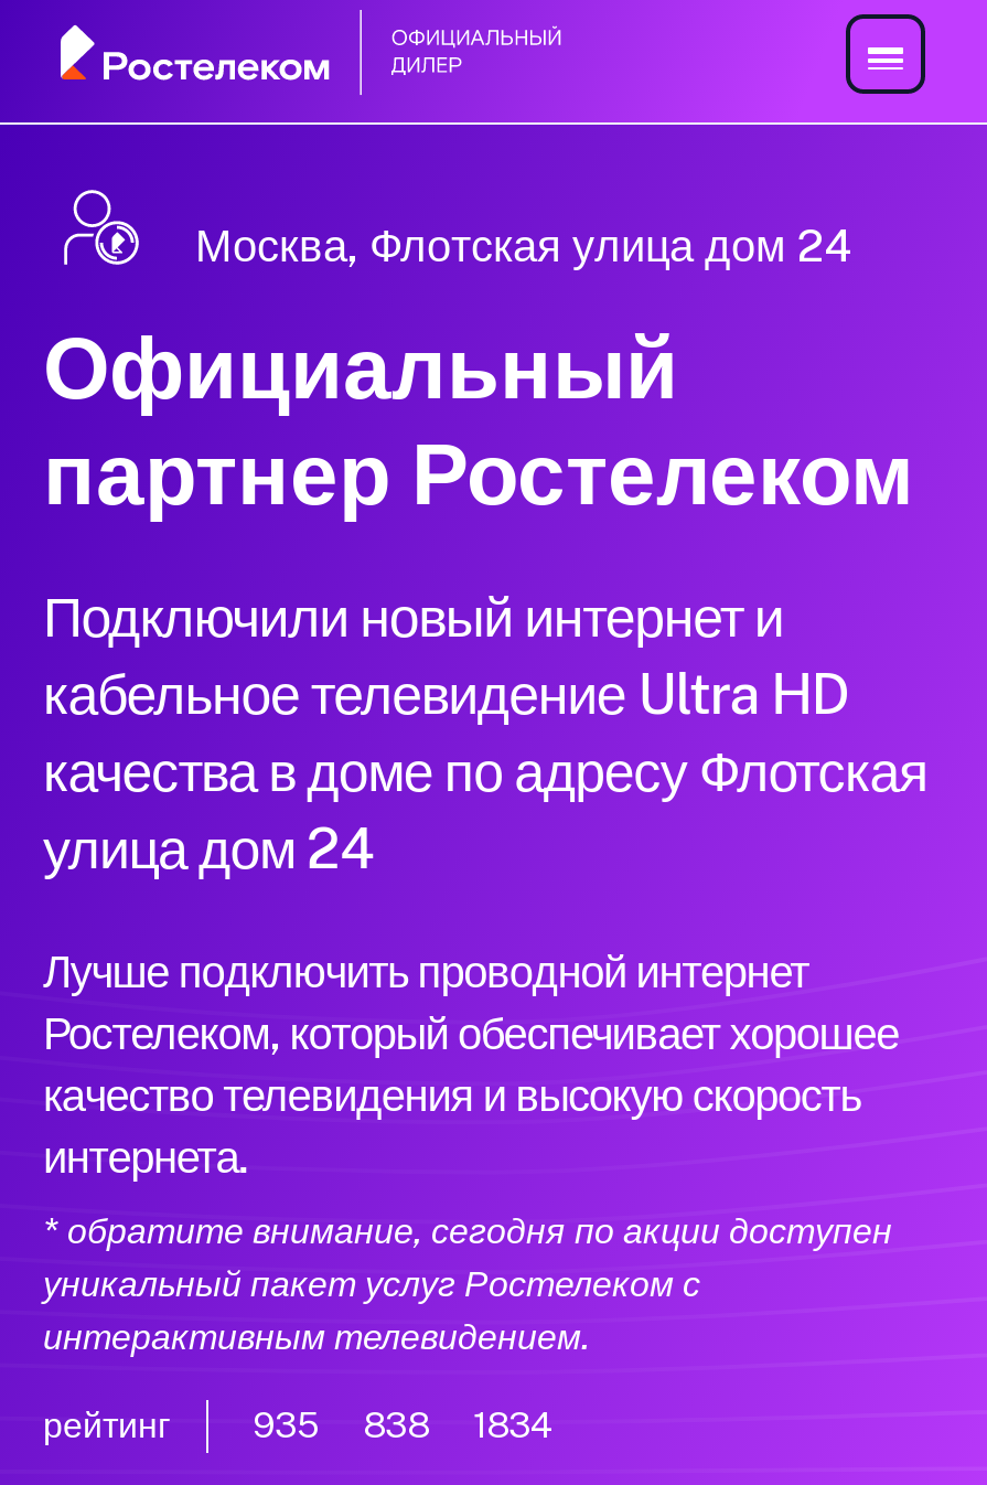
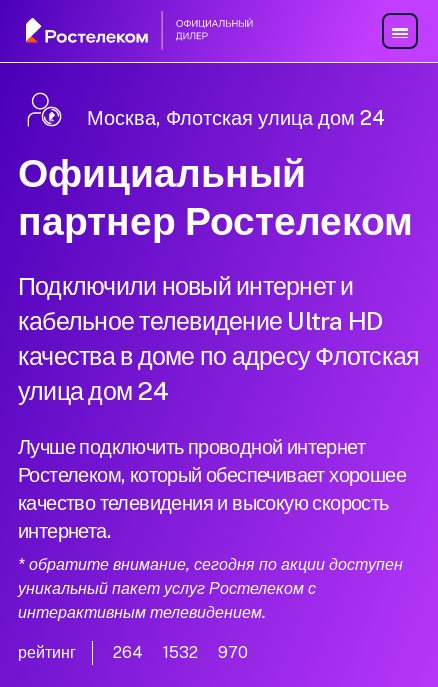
[253,1405,319,1447] 935 -> [113,643,143,662] 264
[363,1405,429,1447] 838 -> [163,643,198,662] 1532
[473,1405,555,1447] 1834 -> [218,643,248,662] 970

